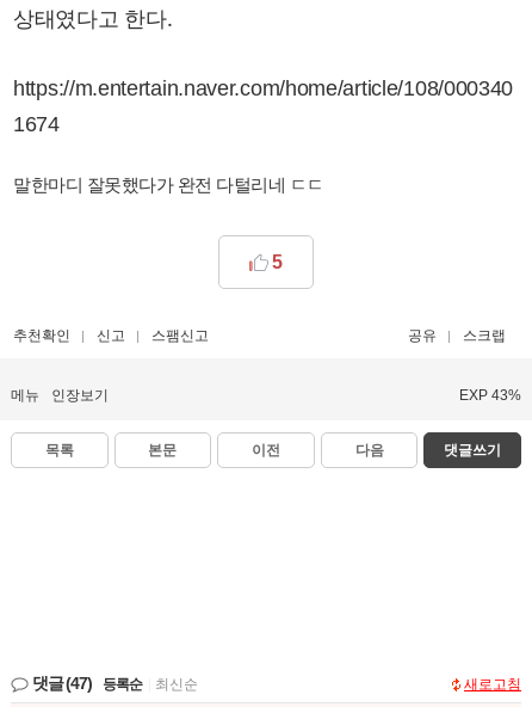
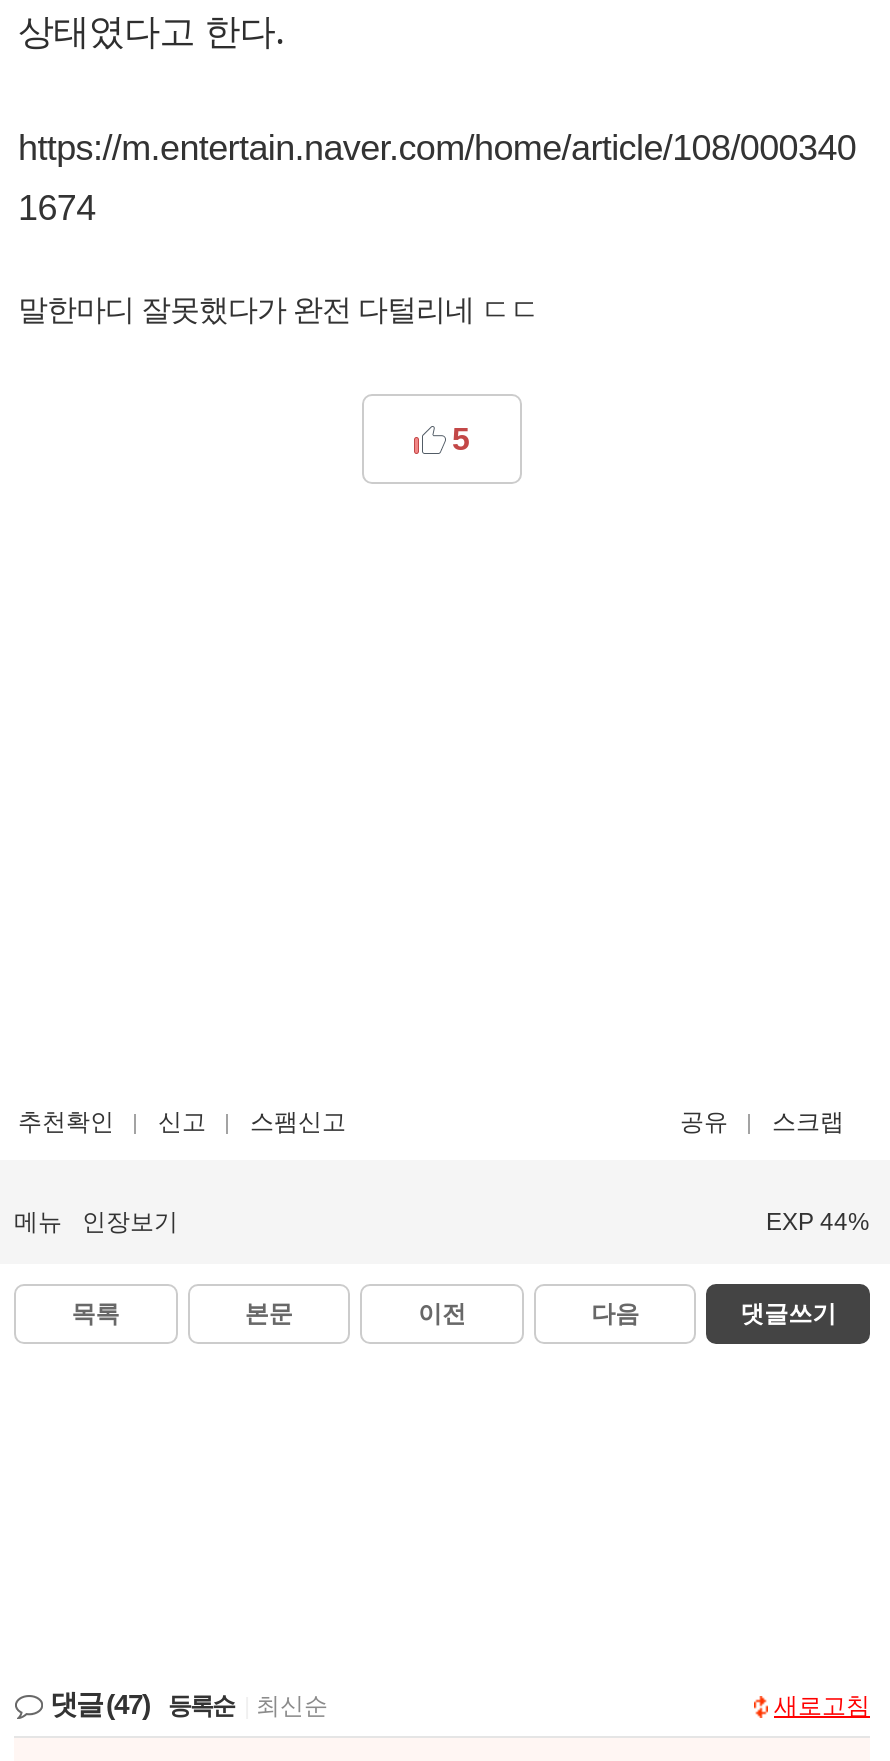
[459,387,521,404] EXP 43% -> [766,1208,870,1236] EXP 44%

